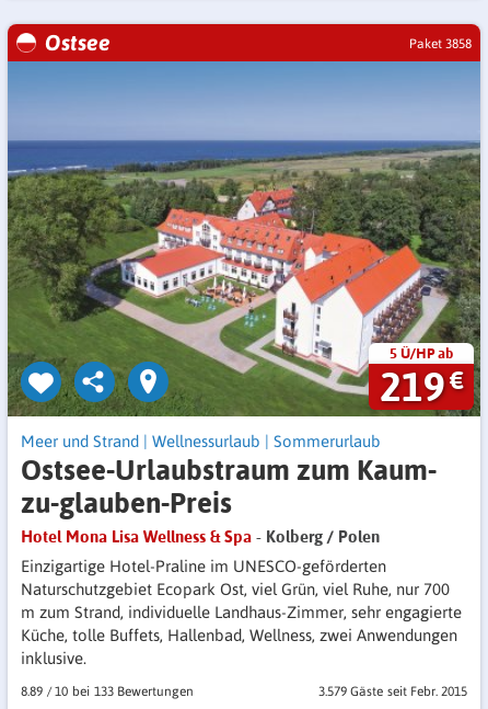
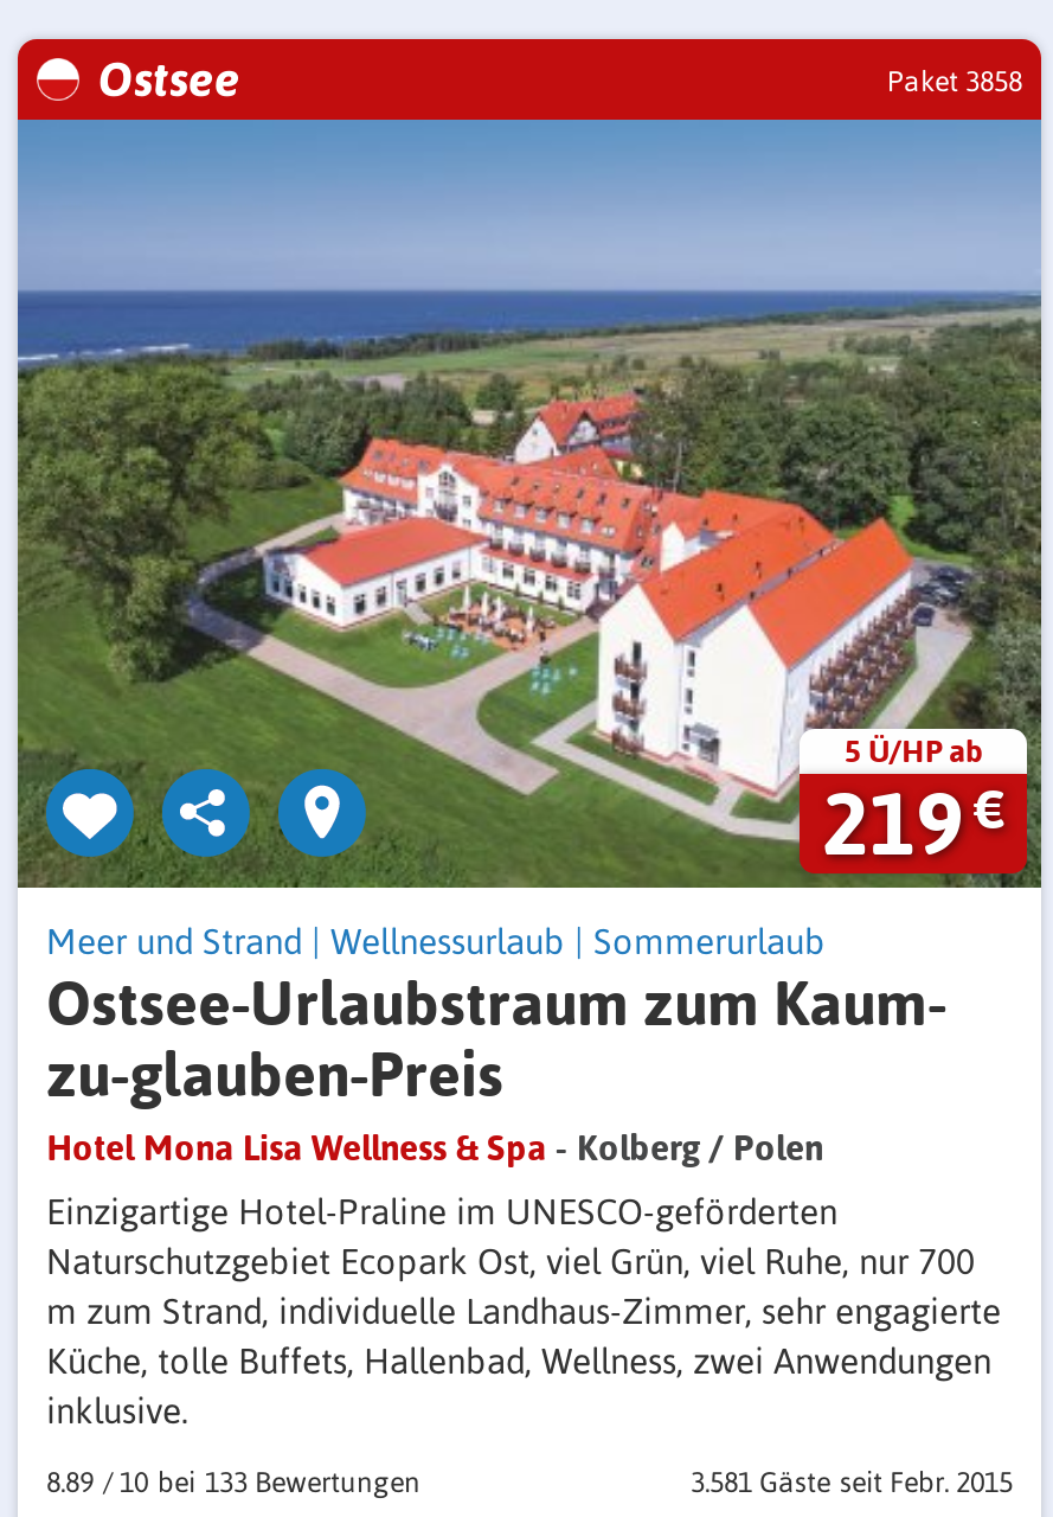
[318,684,467,700] 3.579 Gäste seit Febr. 2015 -> [691,1466,1013,1499] 3.581 Gäste seit Febr. 2015

